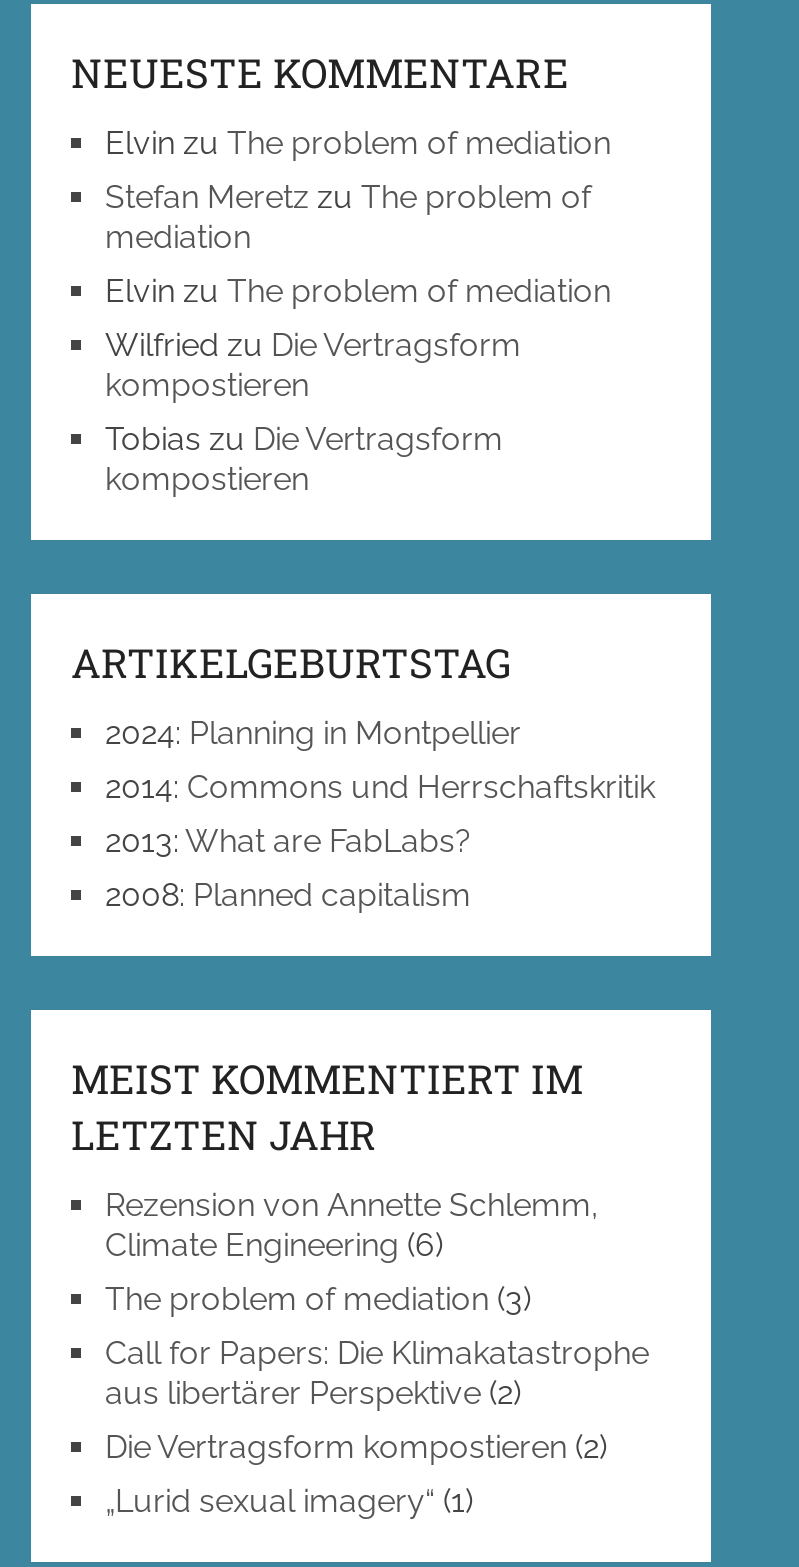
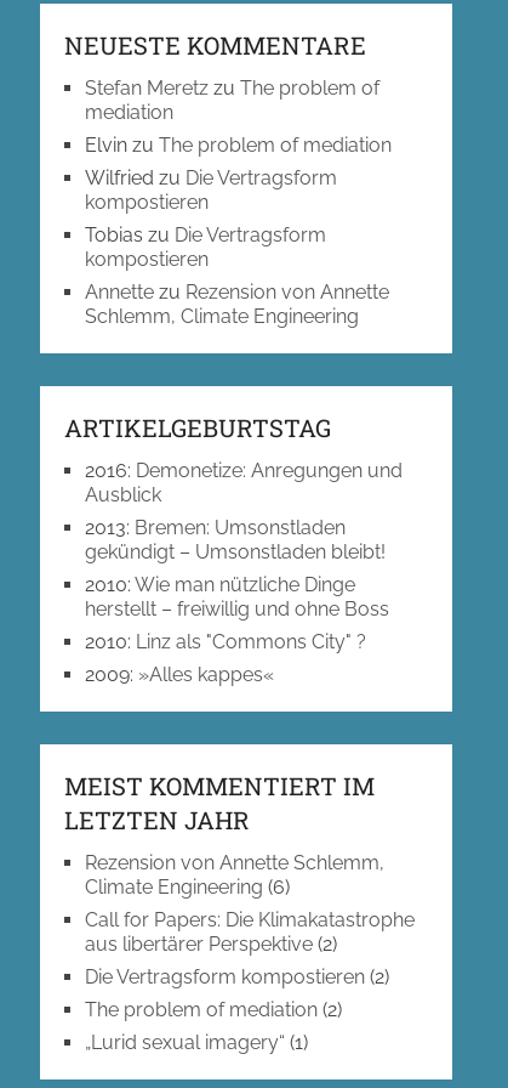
[105,125,611,163] Elvin zu The problem of mediation -> none
moved [105,179,611,499] -> [85,77,392,271]: Stefan Meretz zu The problem of | mediation | Elvin zu The problem of mediation | Wilfried zu Die Vertragsform | kompostieren | Tobias zu Die Vertragsform | kompostieren
none -> [85,281,389,328] Annette zu Rezension von Annette | Schlemm, Climate Engineering
[105,715,655,915] 2024: Planning in Montpellier | 2014: Commons und Herrschaftskritik | 2013: What are FabLabs? | 2008: Planned capitalism -> [85,459,403,686] 2016: Demonetize: Anregungen und | Ausblick | 2013: Bremen: Umsonstladen | gekündigt – Umsonstladen bleibt! | 2010: Wie man nützliche Dinge | herstellt – freiwillig und ohne Boss | 2010: Linz als "Commons City" ? | 2009:»Alles kappes«
[105,1281,531,1319] The problem of mediation (3) -> none
none -> [85,999,342,1022] The problem of mediation (2)

